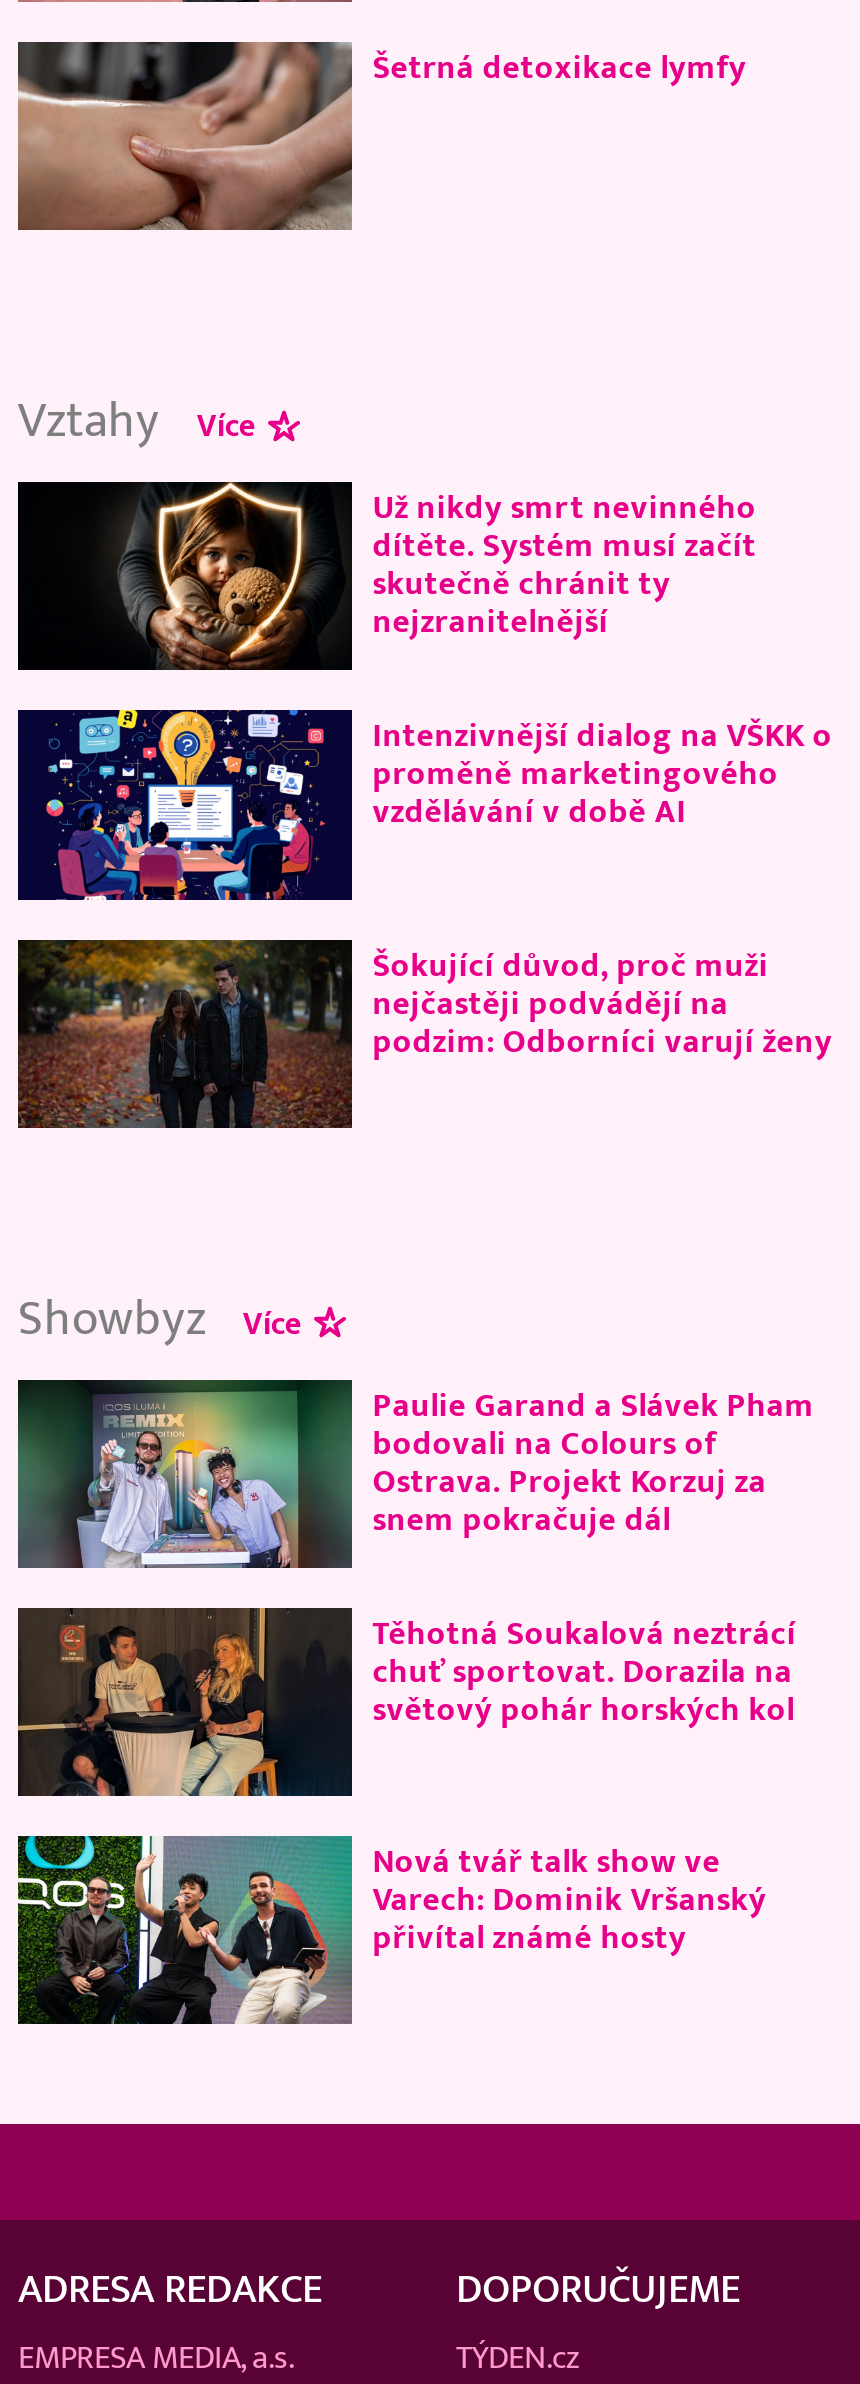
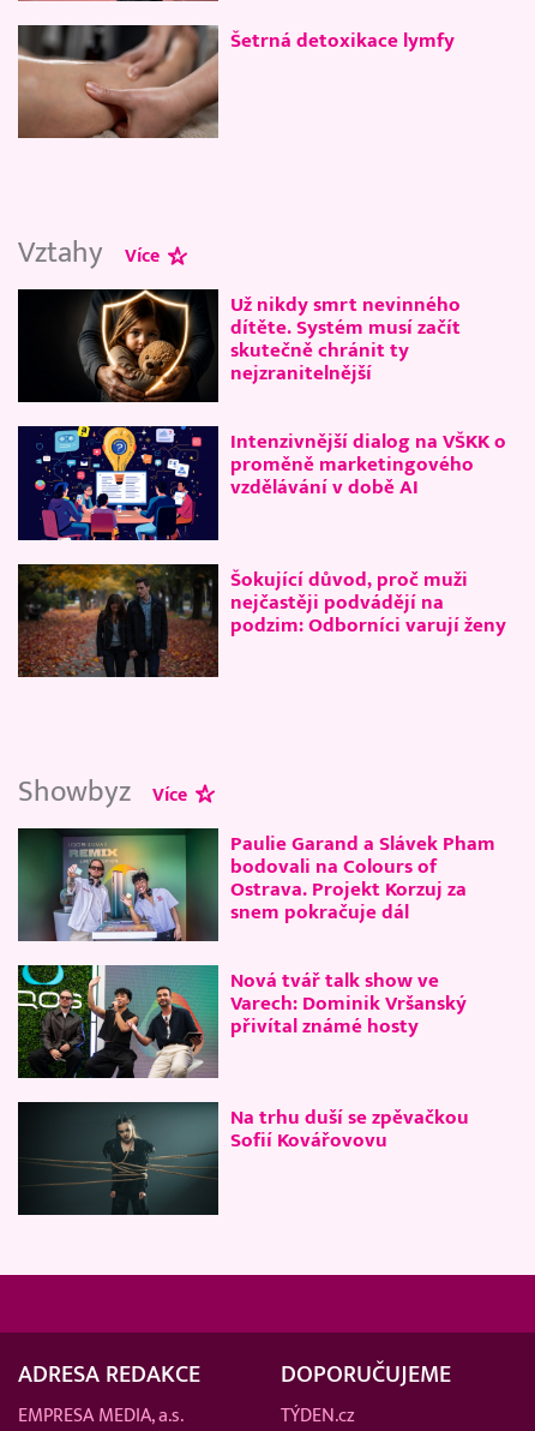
[18,1608,796,1796] [image] | Těhotná Soukalová neztrácí | chuť sportovat. Dorazila na | světový pohár horských kol -> none
moved [14,1832,766,2028] -> [16,963,467,1080]: [image] | Nová tvář talk show ve | Varech: Dominik Vršanský | přivítal známé hosty
none -> [18,1101,469,1216] [image] | Na trhu duší se zpěvačkou | Sofií Kovářovovu

